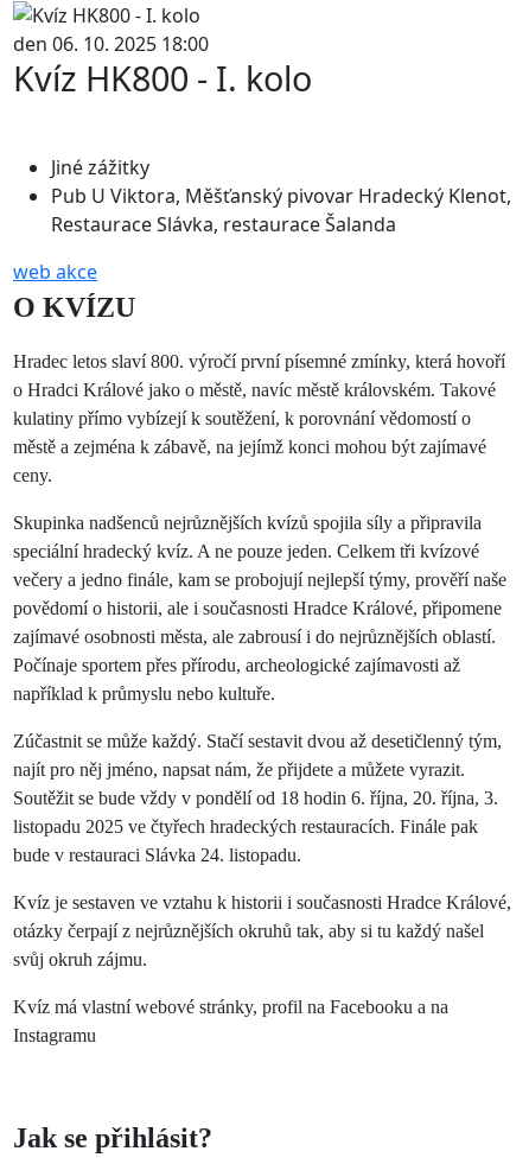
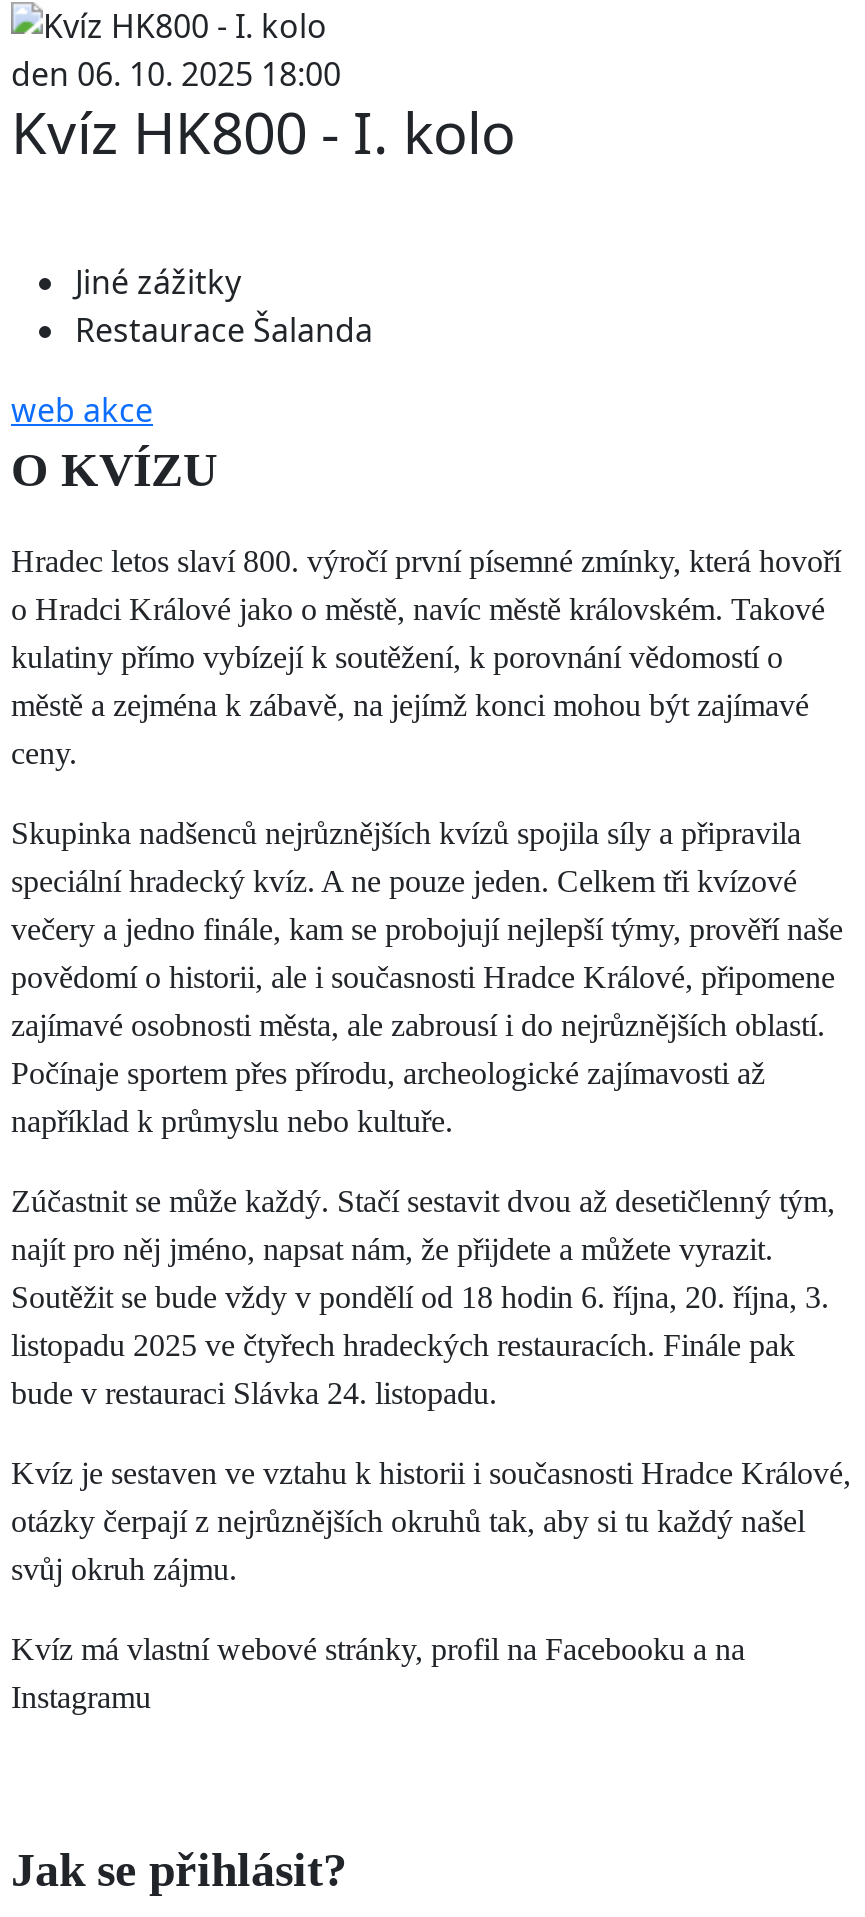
[51,183,511,238] Pub U Viktora, Měšťanský pivovar Hradecký Klenot, | Restaurace Slávka, restaurace Šalanda -> [75,309,373,353] Restaurace Šalanda

